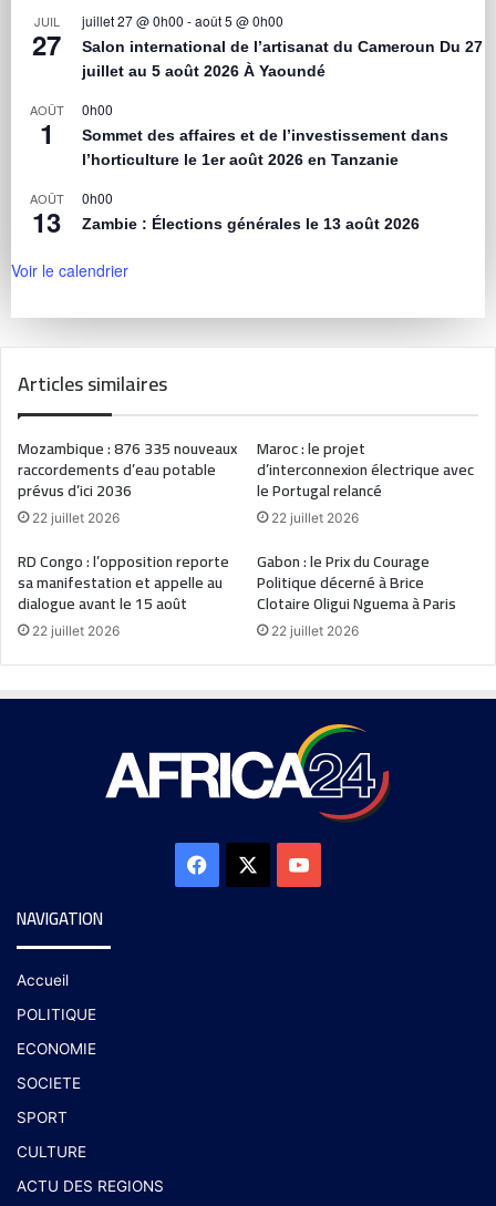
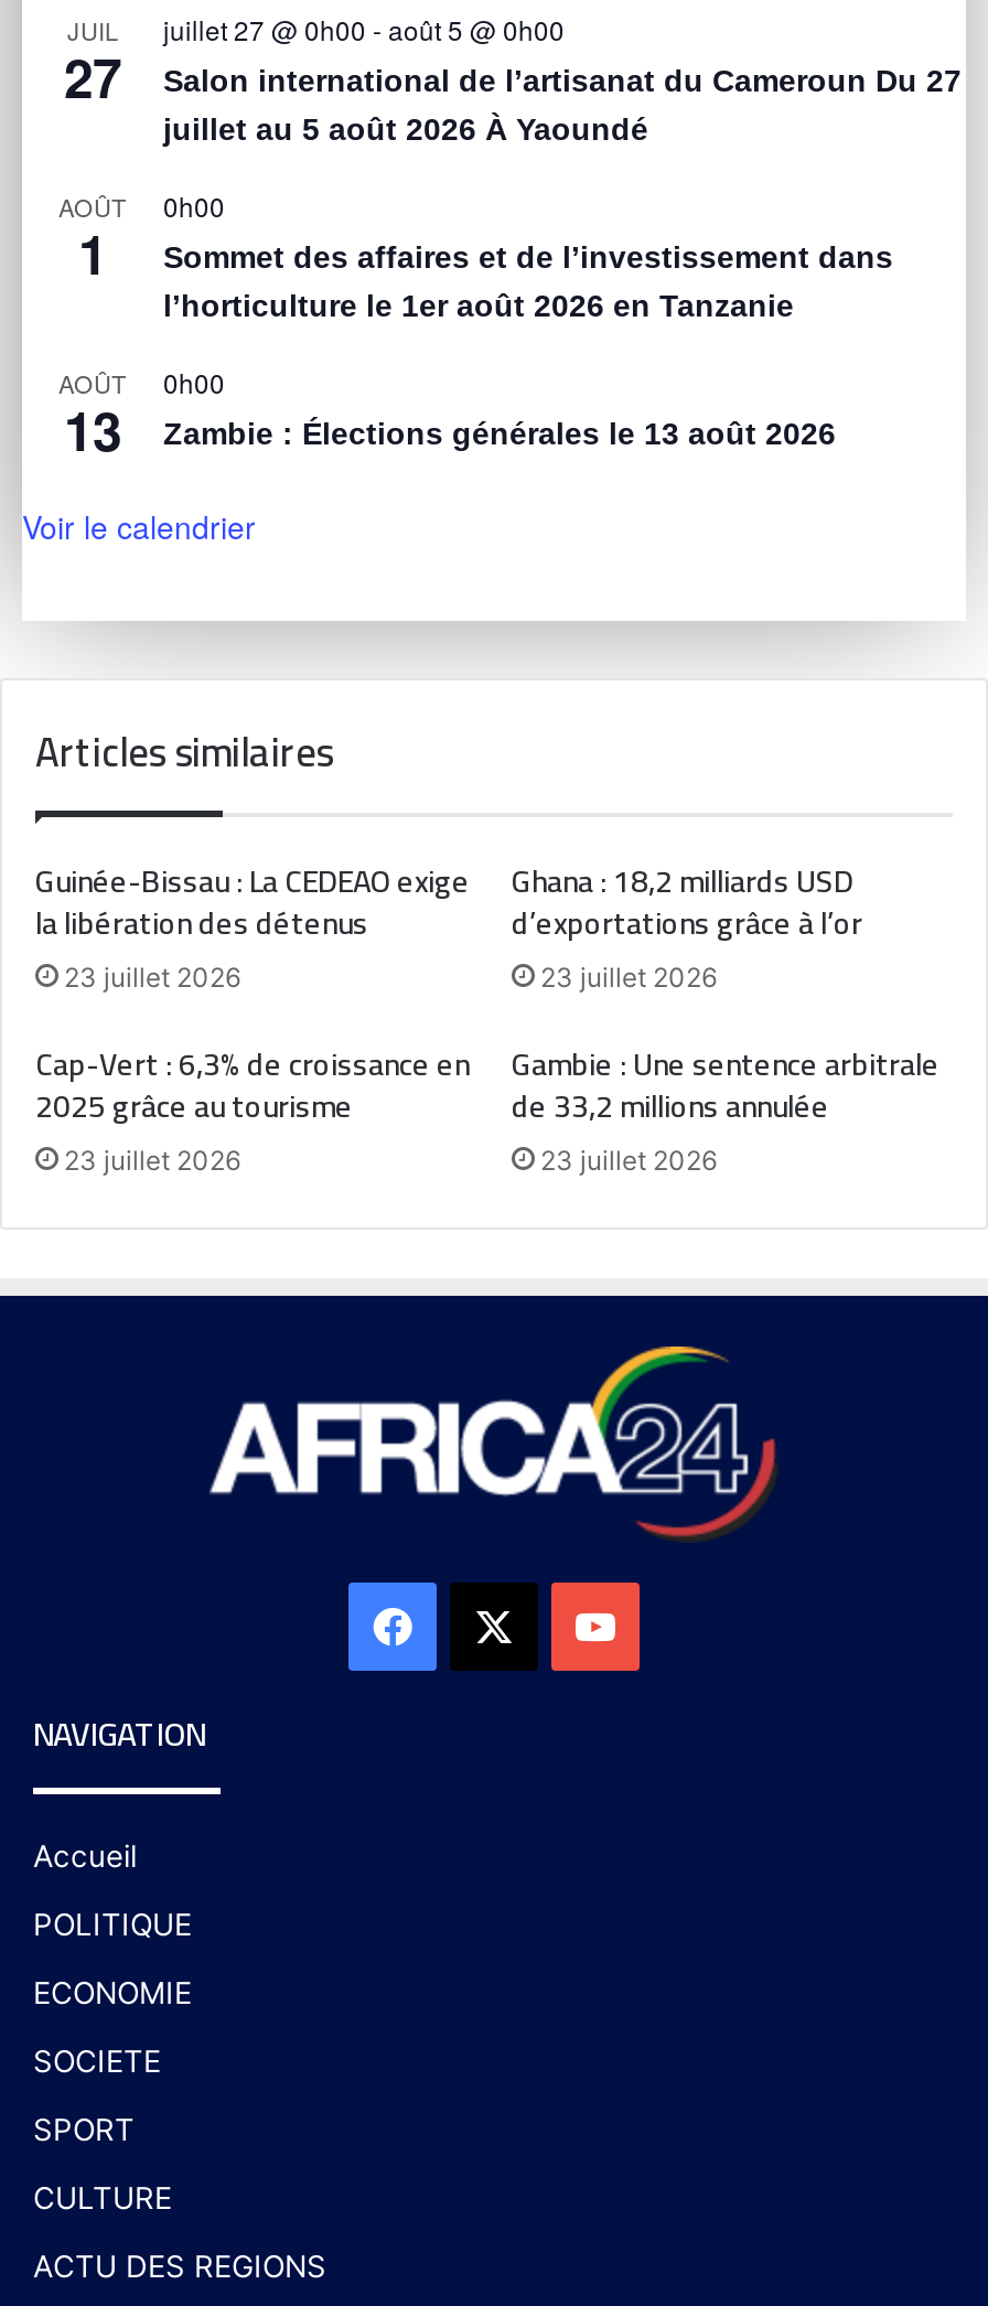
[18,434,237,526] Mozambique : 876 335 nouveaux | raccordements d’eau potable | prévus d’ici 2036 | 22 juillet 2026 -> [35,853,470,994] Guinée-Bissau : La CEDEAO exige | la libération des détenus | 23 juillet 2026
[257,434,474,526] Maroc : le projet | d’interconnexion électrique avec | le Portugal relancé | 22 juillet 2026 -> [512,853,862,994] Ghana : 18,2 milliards USD | d’exportations grâce à l’or | 23 juillet 2026
[18,547,229,639] RD Congo : l’opposition reporte | sa manifestation et appelle au | dialogue avant le 15 août | 22 juillet 2026 -> [35,1036,470,1177] Cap-Vert : 6,3% de croissance en | 2025 grâce au tourisme | 23 juillet 2026
[257,547,456,639] Gabon : le Prix du Courage | Politique décerné à Brice | Clotaire Oligui Nguema à Paris | 22 juillet 2026 -> [512,1036,939,1177] Gambie : Une sentence arbitrale | de 33,2 millions annulée | 23 juillet 2026

